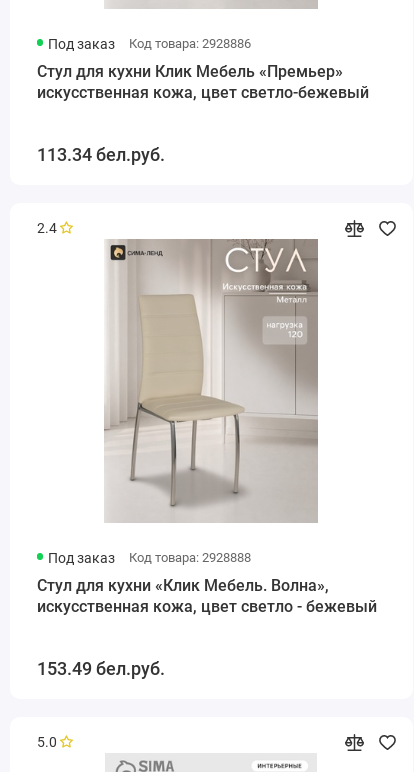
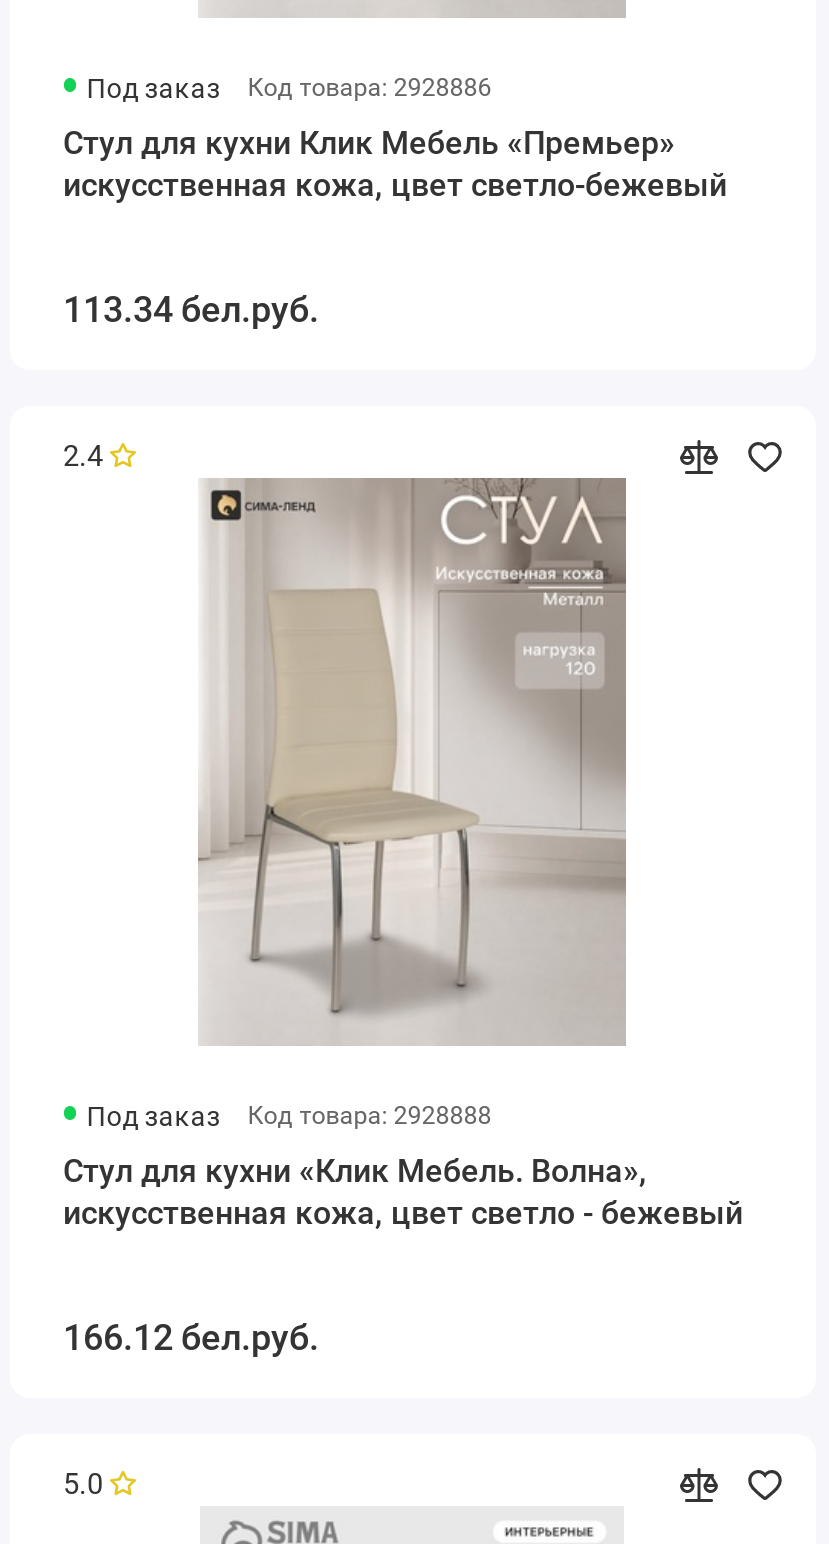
[36,658,164,679] 153.49 бел.руб. -> [63,1315,319,1357] 166.12 бел.руб.

